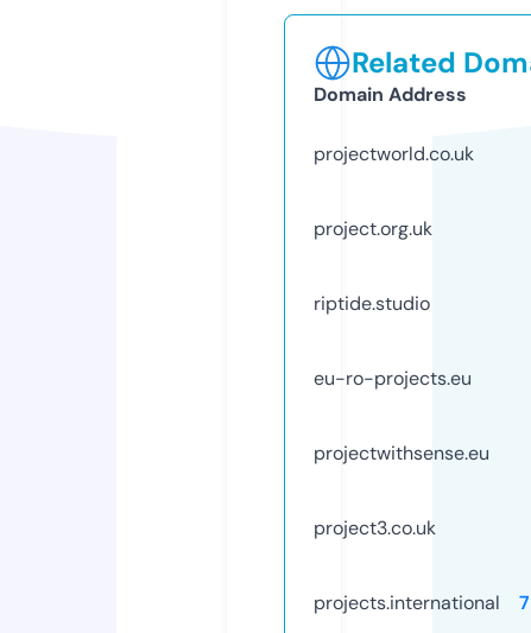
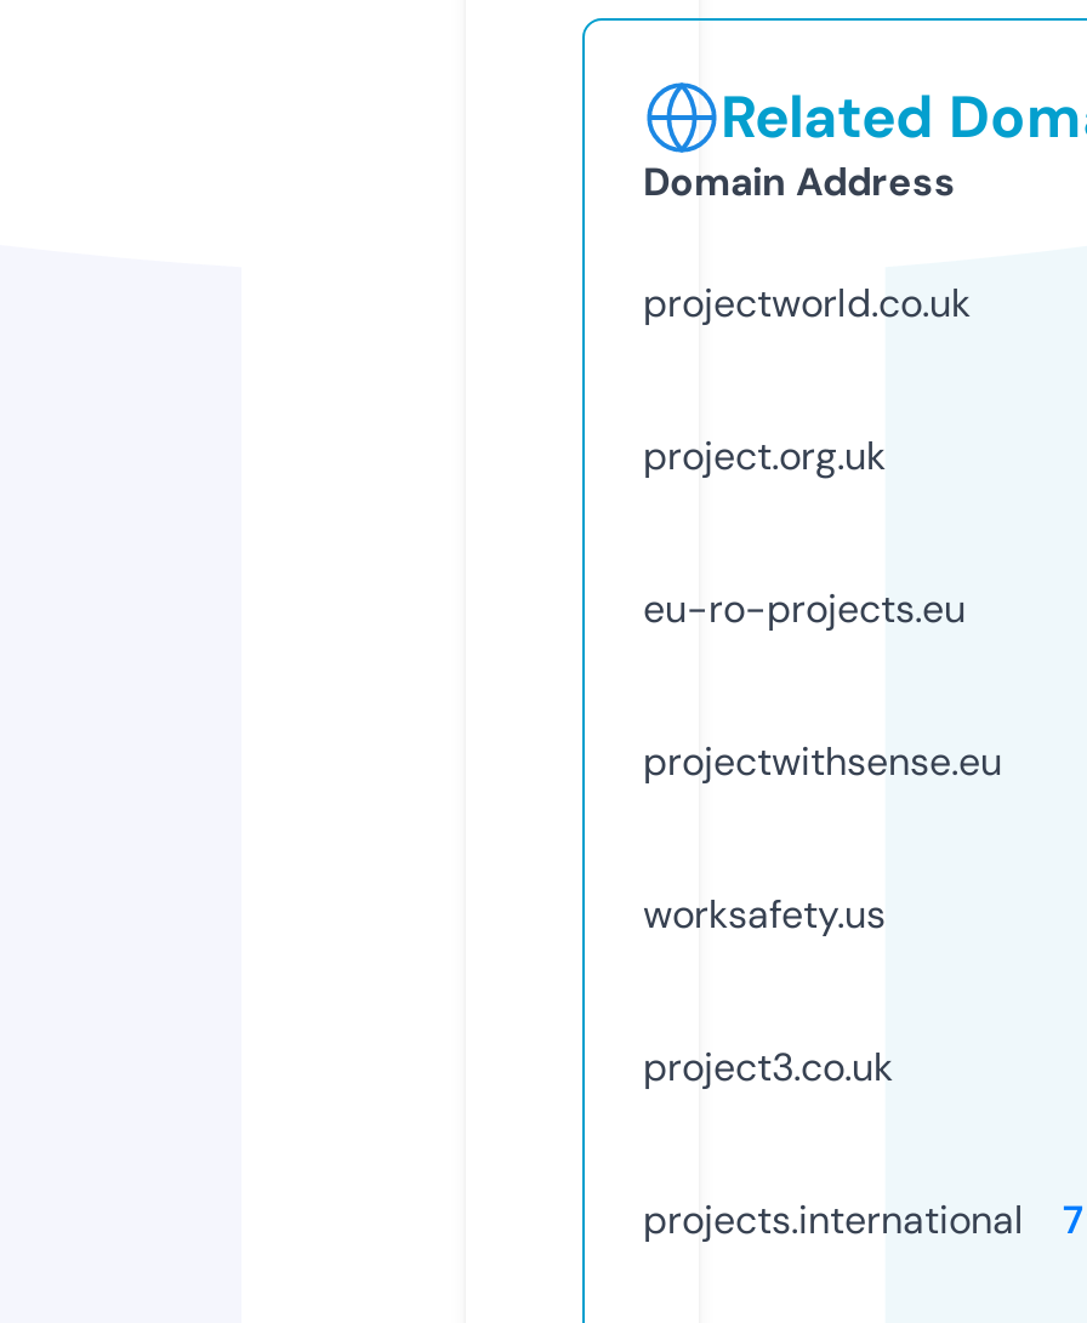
[314,291,430,316] riptide.studio -> none
moved [314,366,489,465] -> [643,583,1002,787]: eu-ro-projects.eu | projectwithsense.eu
none -> [643,888,886,939] worksafety.us

